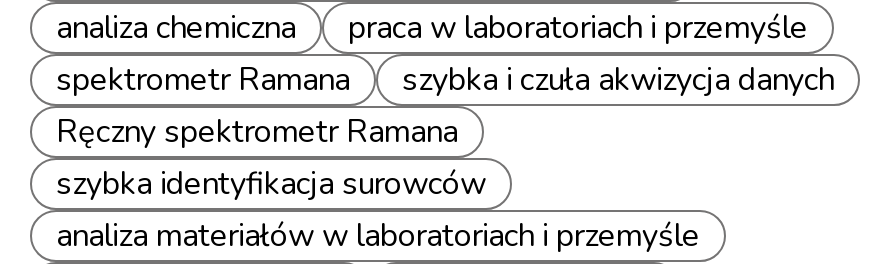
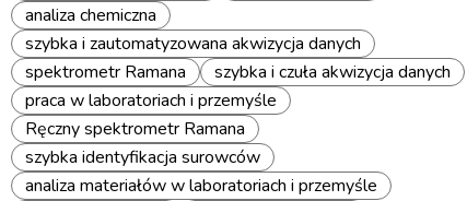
moved [348,6,808,50] -> [25,88,277,113]: praca w laboratoriach i przemyśle
none -> [25,32,361,56] szybka i zautomatyzowana akwizycja danych

